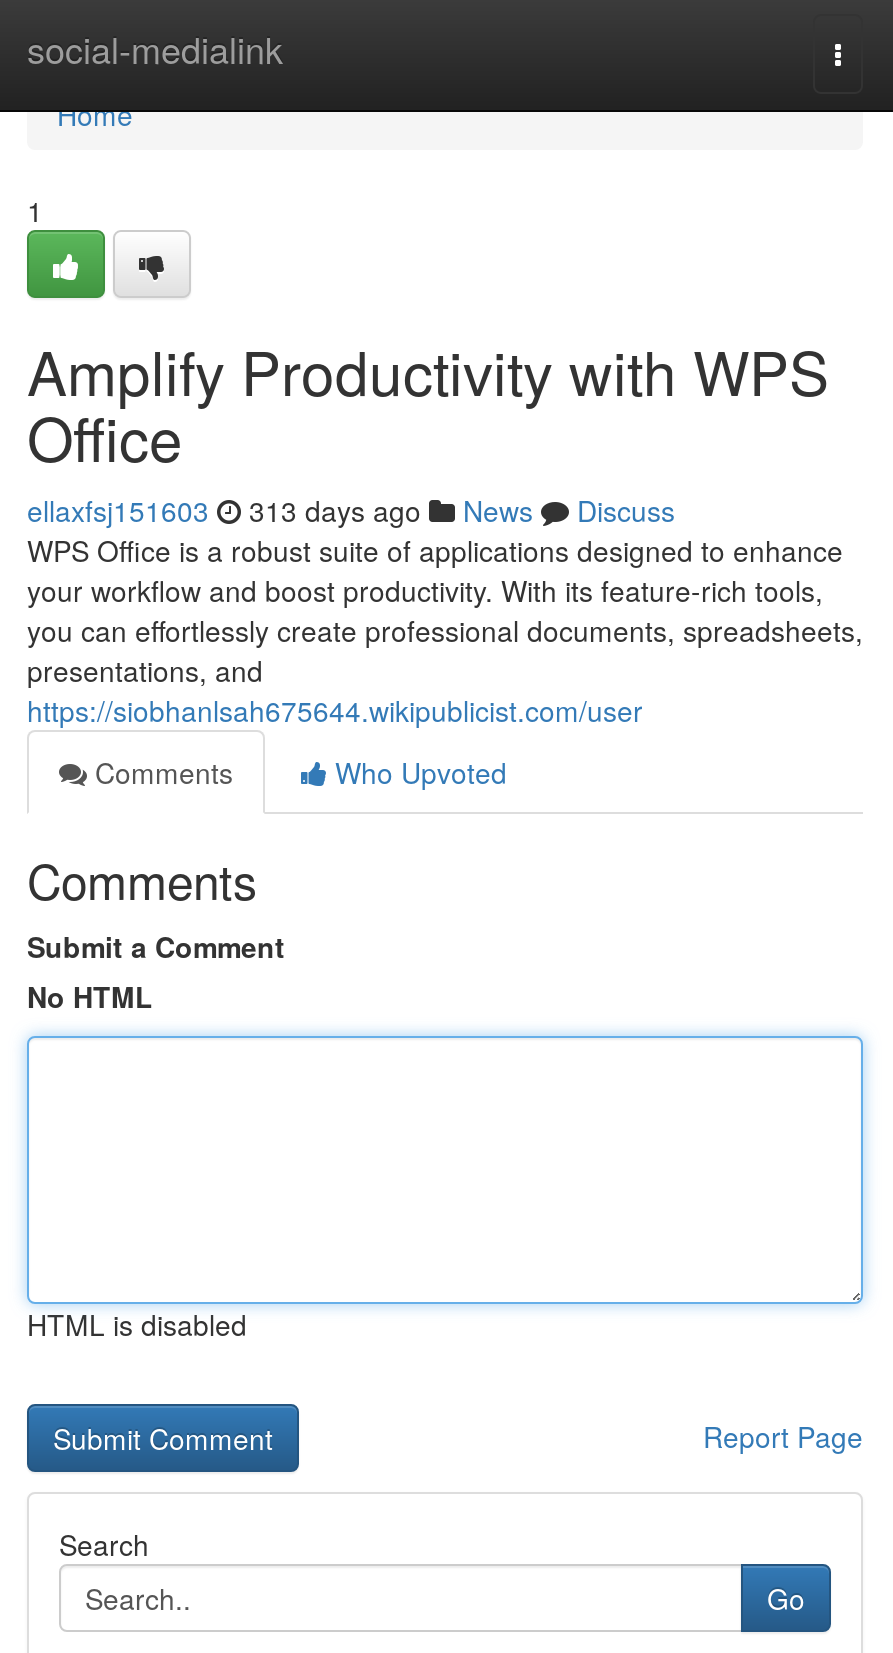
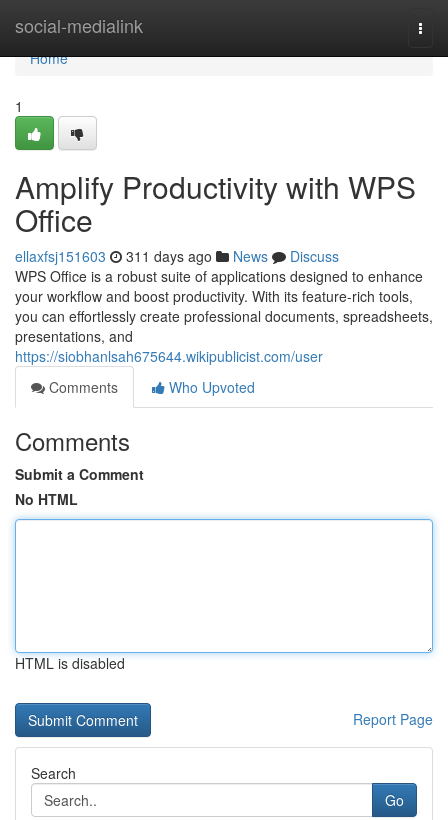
[27,490,675,530] ellaxfsj151603 313 days ago News Discuss -> [15,246,339,266] ellaxfsj151603 311 days ago News Discuss

